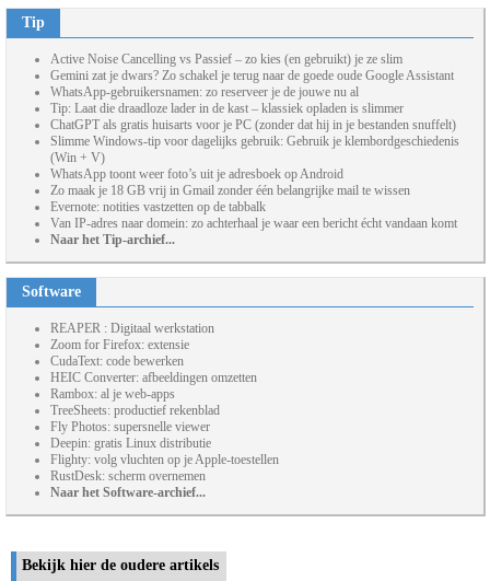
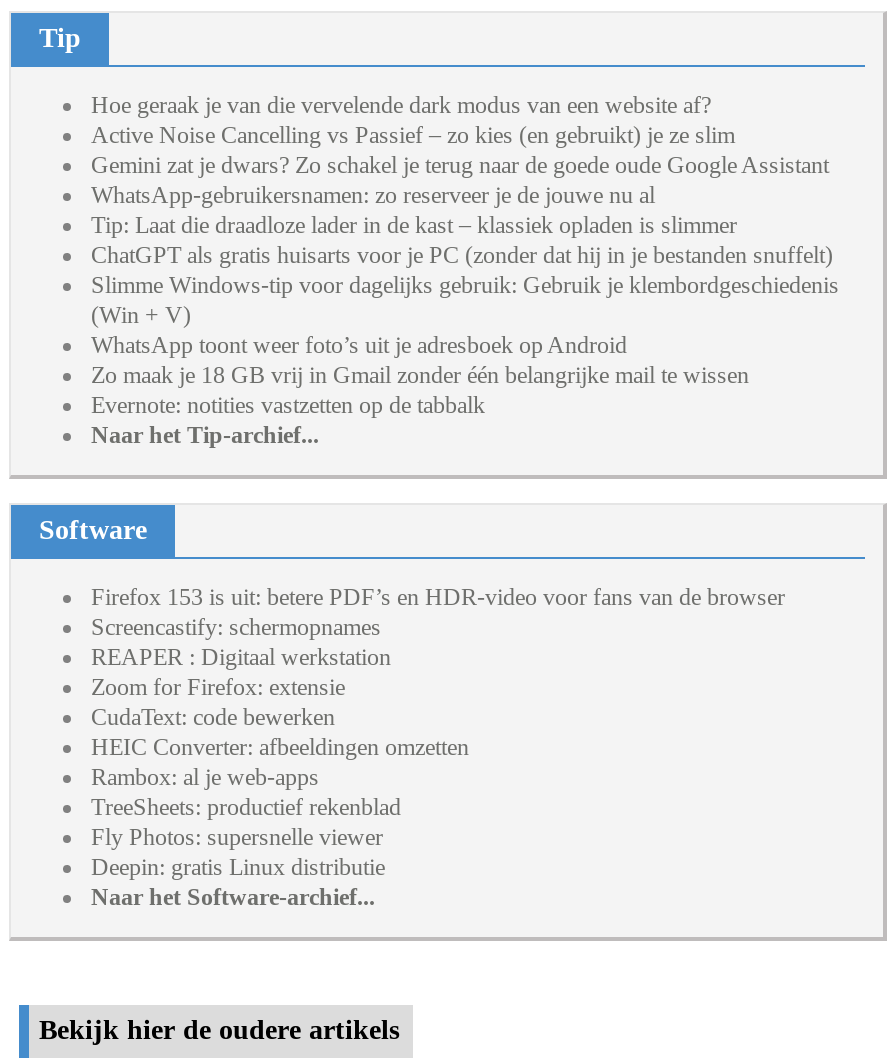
none -> [91,91,711,119] Hoe geraak je van die vervelende dark modus van een website af?
[50,216,457,231] Van IP-adres naar domein: zo achterhaal je waar een bericht écht vandaan komt -> none
none -> [91,583,785,641] Firefox 153 is uit: betere PDF’s en HDR-video voor fans van de browser | Screencastify: schermopnames
moved [50,321,257,451] -> [91,643,469,881]: REAPER : Digitaal werkstation | Zoom for Firefox: extensie | CudaText: code bewerken | HEIC Converter: afbeeldingen omzetten | Rambox: al je web-apps | TreeSheets: productief rekenblad | Fly Photos: supersnelle viewer | Deepin: gratis Linux distributie
[50,452,279,484] Flighty: volg vluchten op je Apple-toestellen | RustDesk: scherm overnemen -> none

